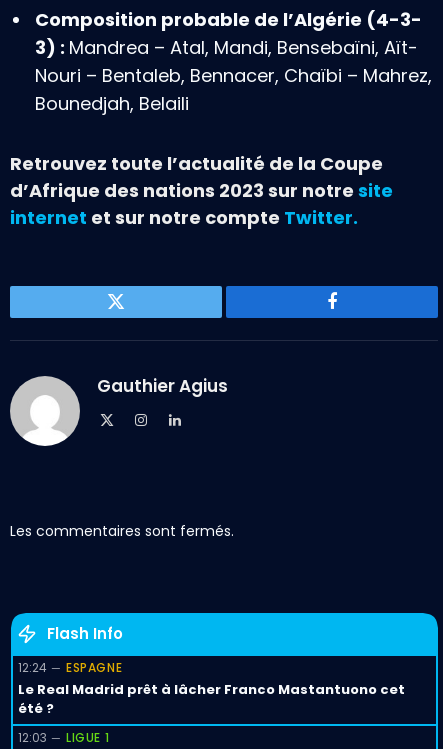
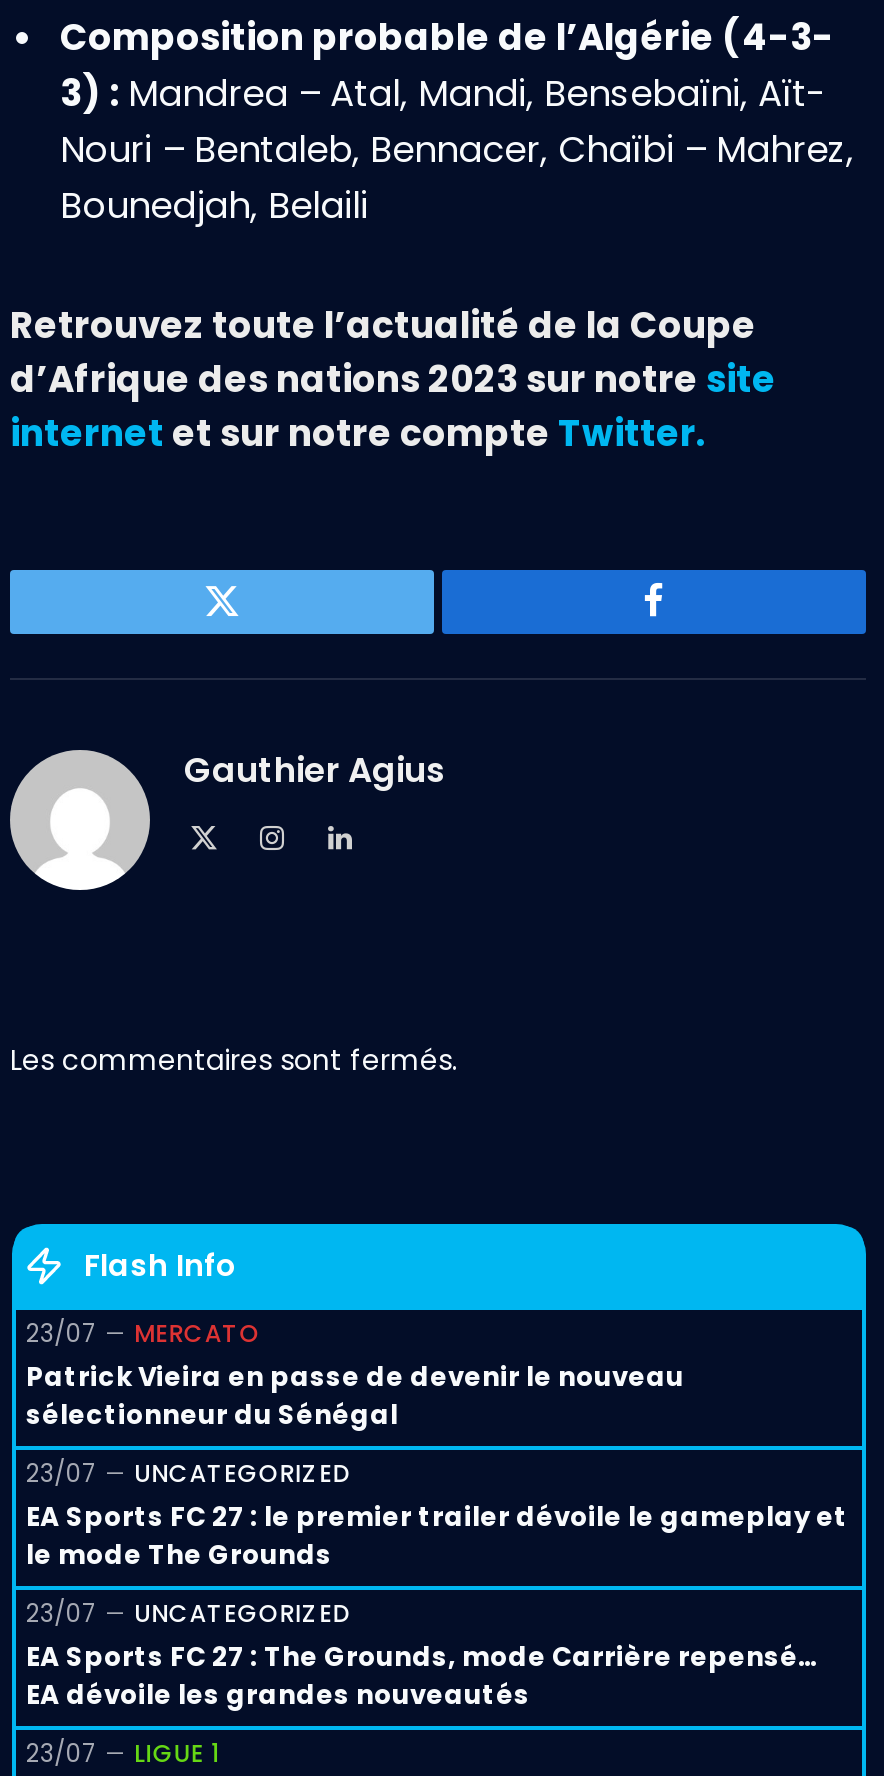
[18,659,405,746] 12:24 | ESPAGNE | Le Real Madrid prêt à lâcher Franco Mastantuono cet | été ? | 12:03 -> [26,1317,848,1771] 23/07 | MERCATO | Patrick Vieira en passe de devenir le nouveau | sélectionneur du Sénégal | 23/07 | UNCATEGORIZED | EA Sports FC 27 : le premier trailer dévoile le gameplay et | le mode The Grounds | 23/07 | UNCATEGORIZED | EA Sports FC 27 : The Grounds, mode Carrière repensé… | EA dévoile les grandes nouveautés | 23/07

